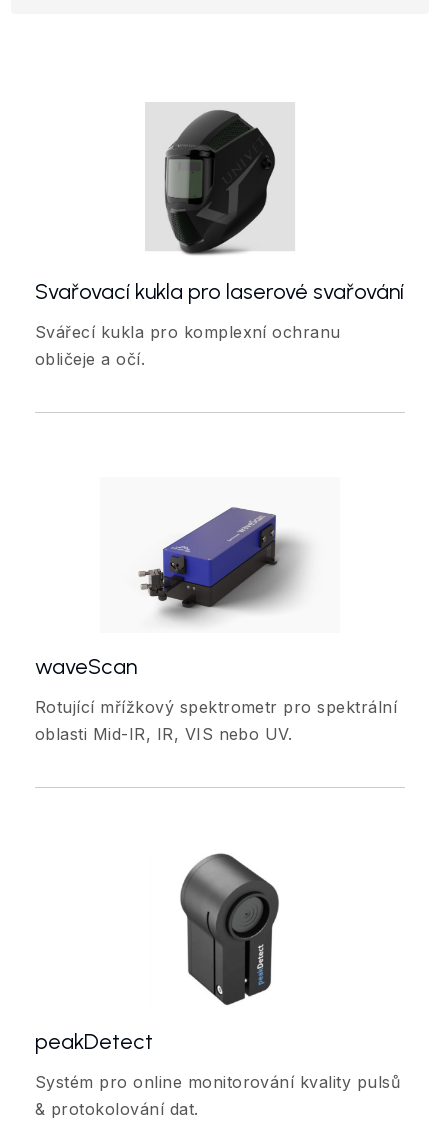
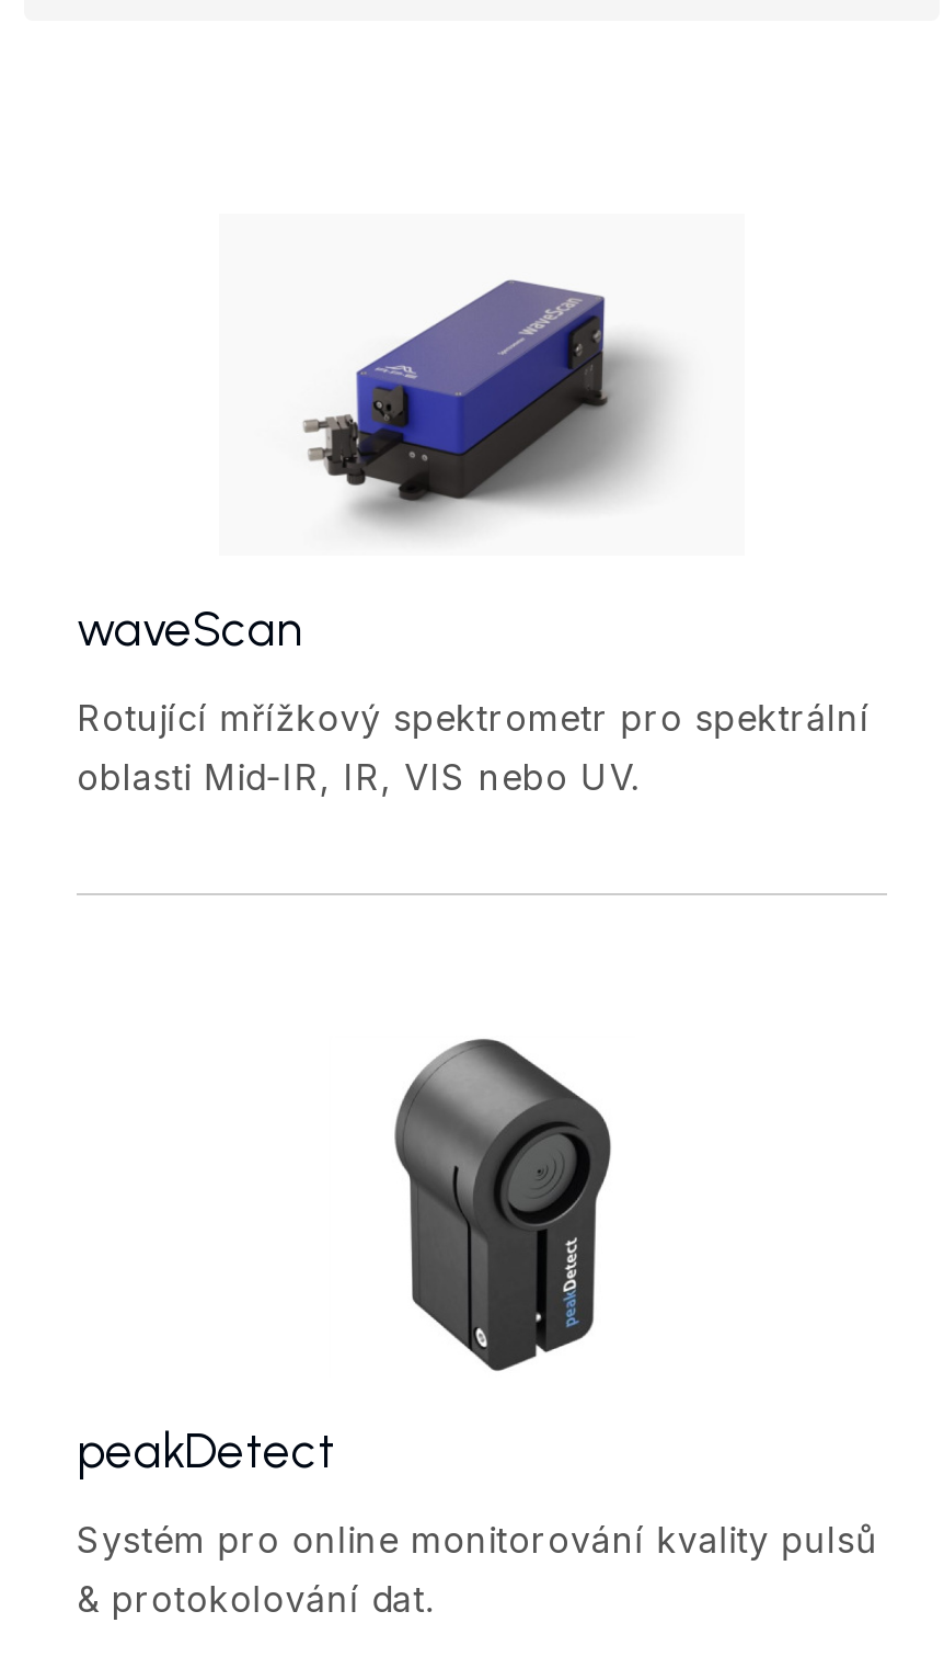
[35,108,404,369] [image] | Svařovací kukla pro laserové svařování | Svářecí kukla pro komplexní ochranu | obličeje a očí. -> none

